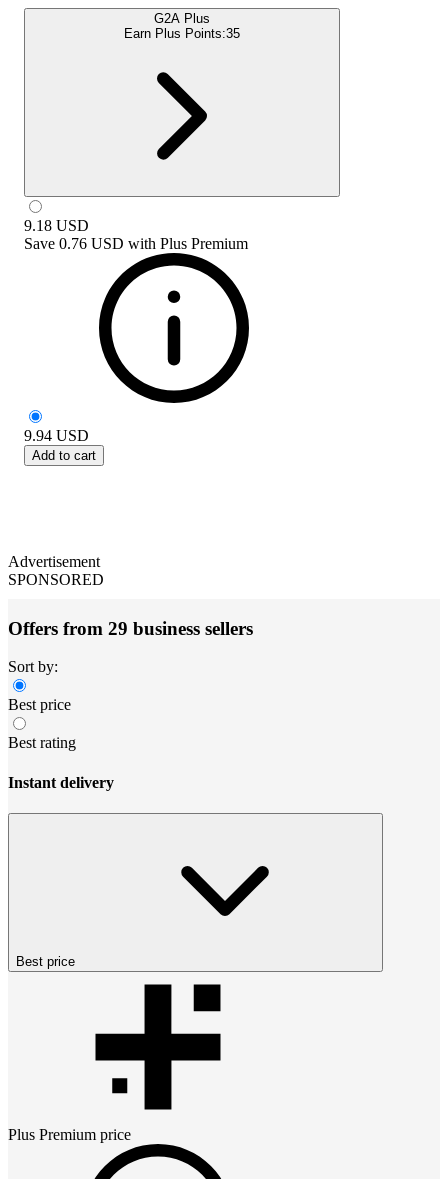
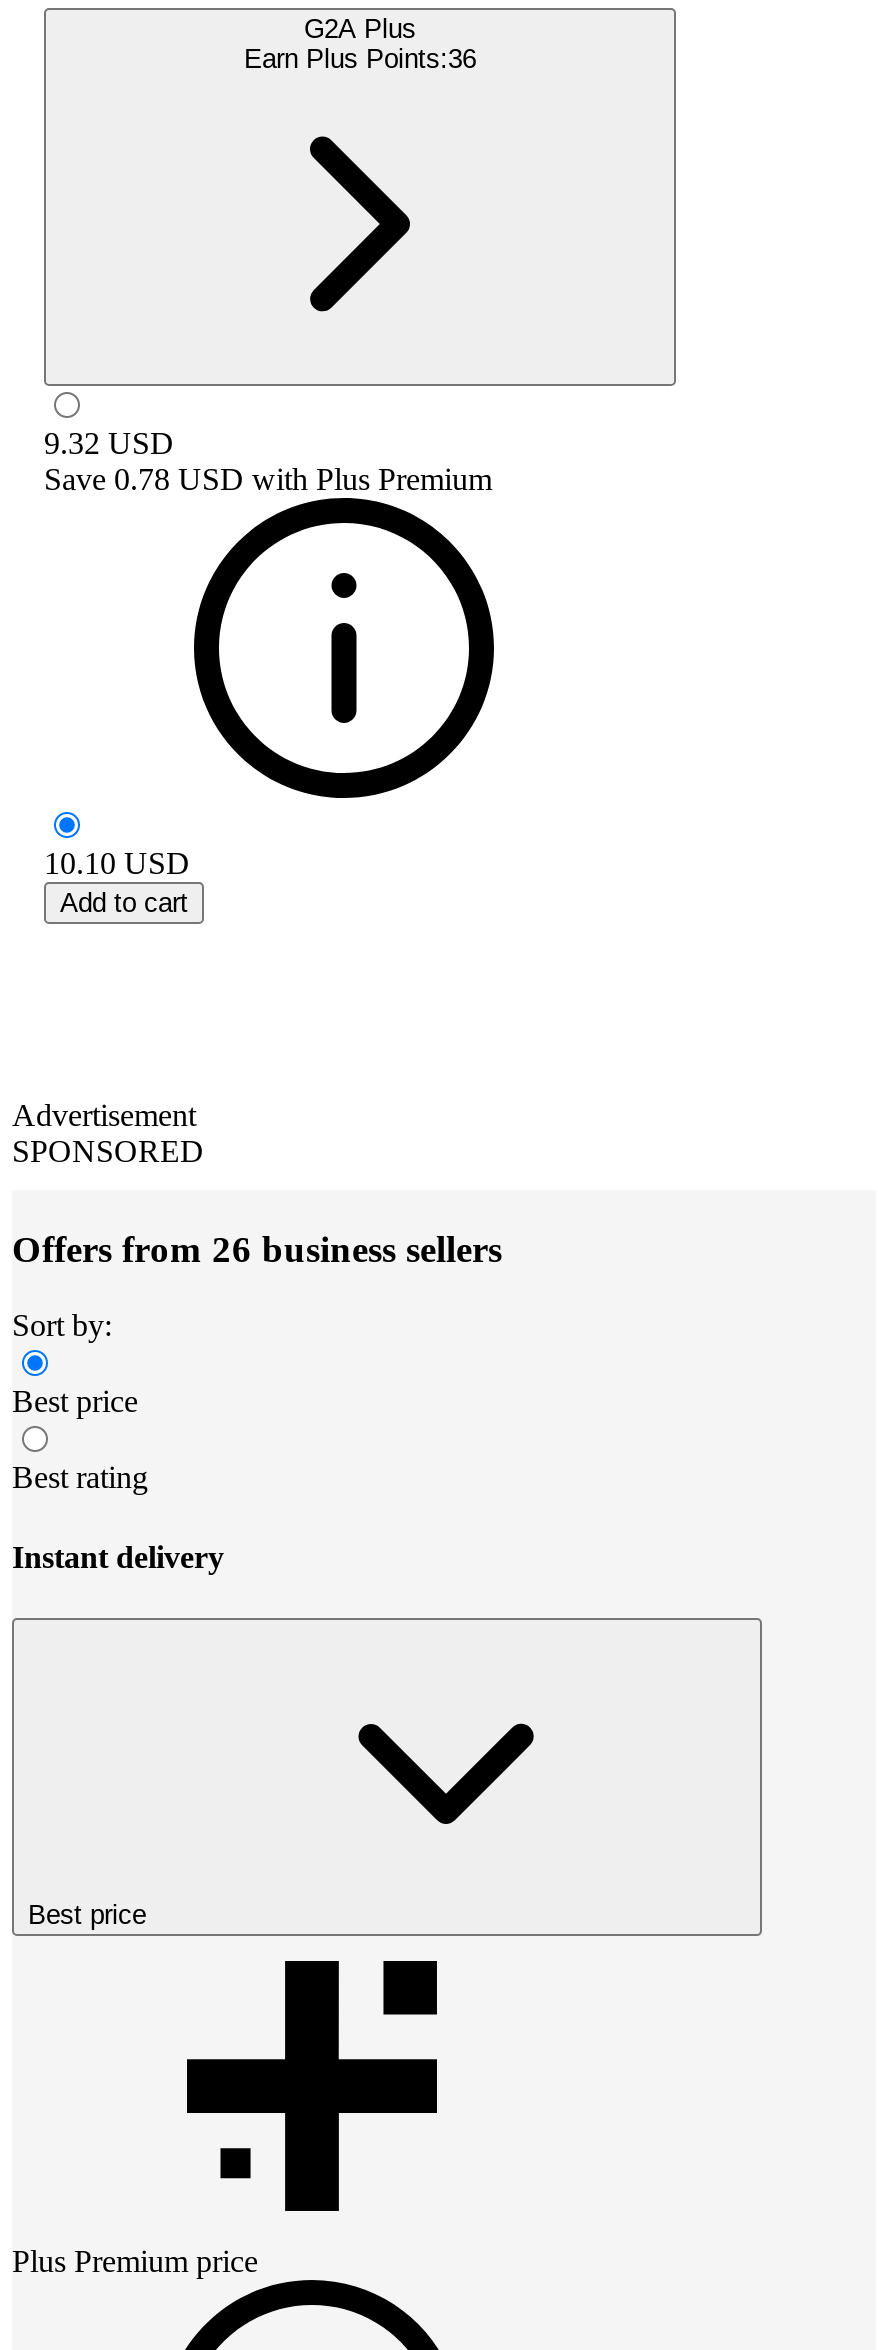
[124,26,240,41] Earn Plus Points:35 -> [244,44,476,74] Earn Plus Points:36
[24,217,89,234] 9.18 USD -> [44,426,174,460] 9.32 USD
[24,235,248,252] Save 0.76 USD with Plus Premium -> [44,462,492,496] Save 0.78 USD with Plus Premium
[24,427,89,444] 9.94 USD -> [44,846,190,880] 10.10 USD
[8,617,253,638] Offers from 29 business sellers -> [12,1227,502,1269] Offers from 26 business sellers

